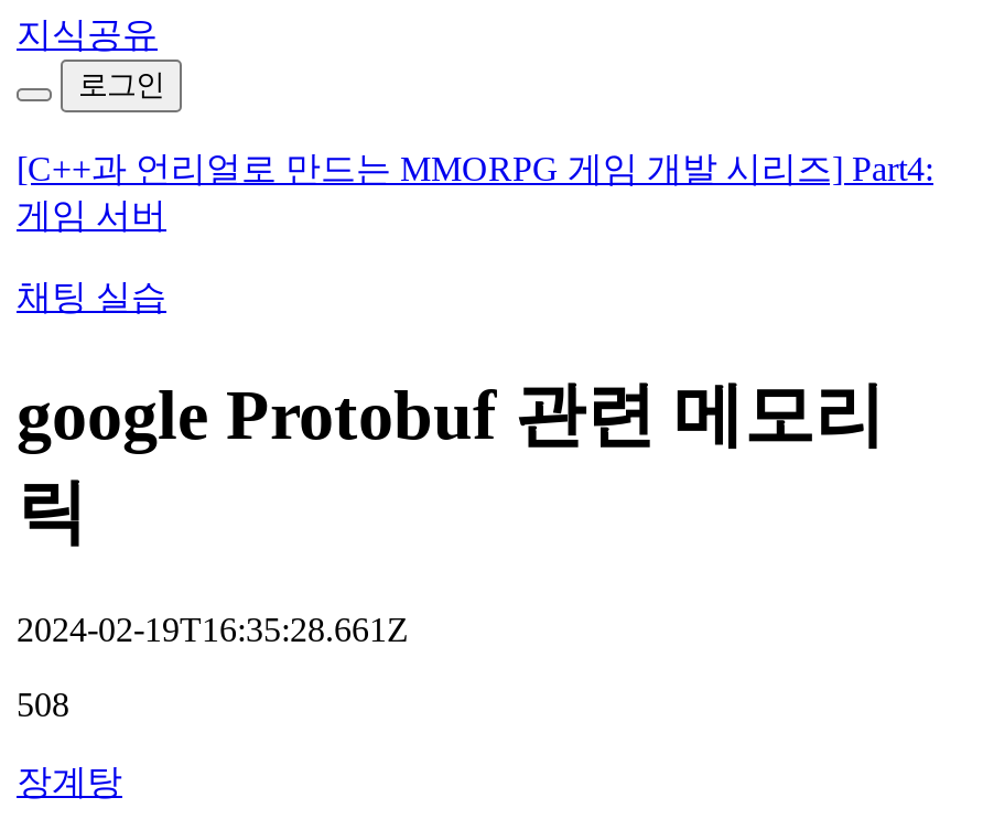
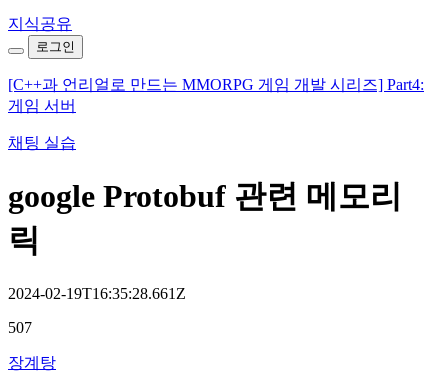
[17,685,69,723] 508 -> [8,319,32,336] 507

